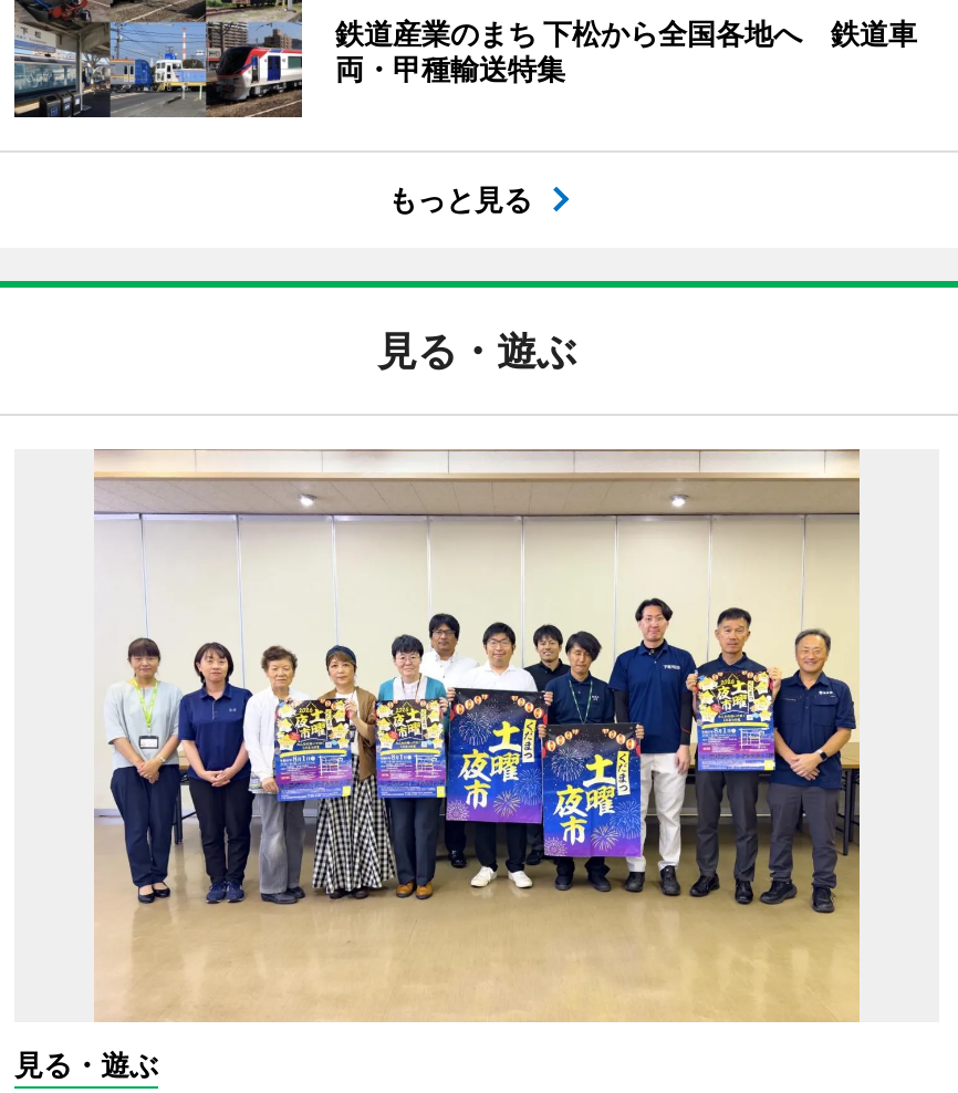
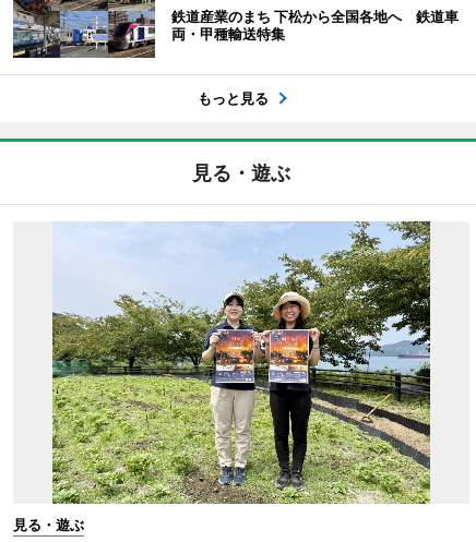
[94,447,862,1022] [image] -> [51,221,431,504] [image]

